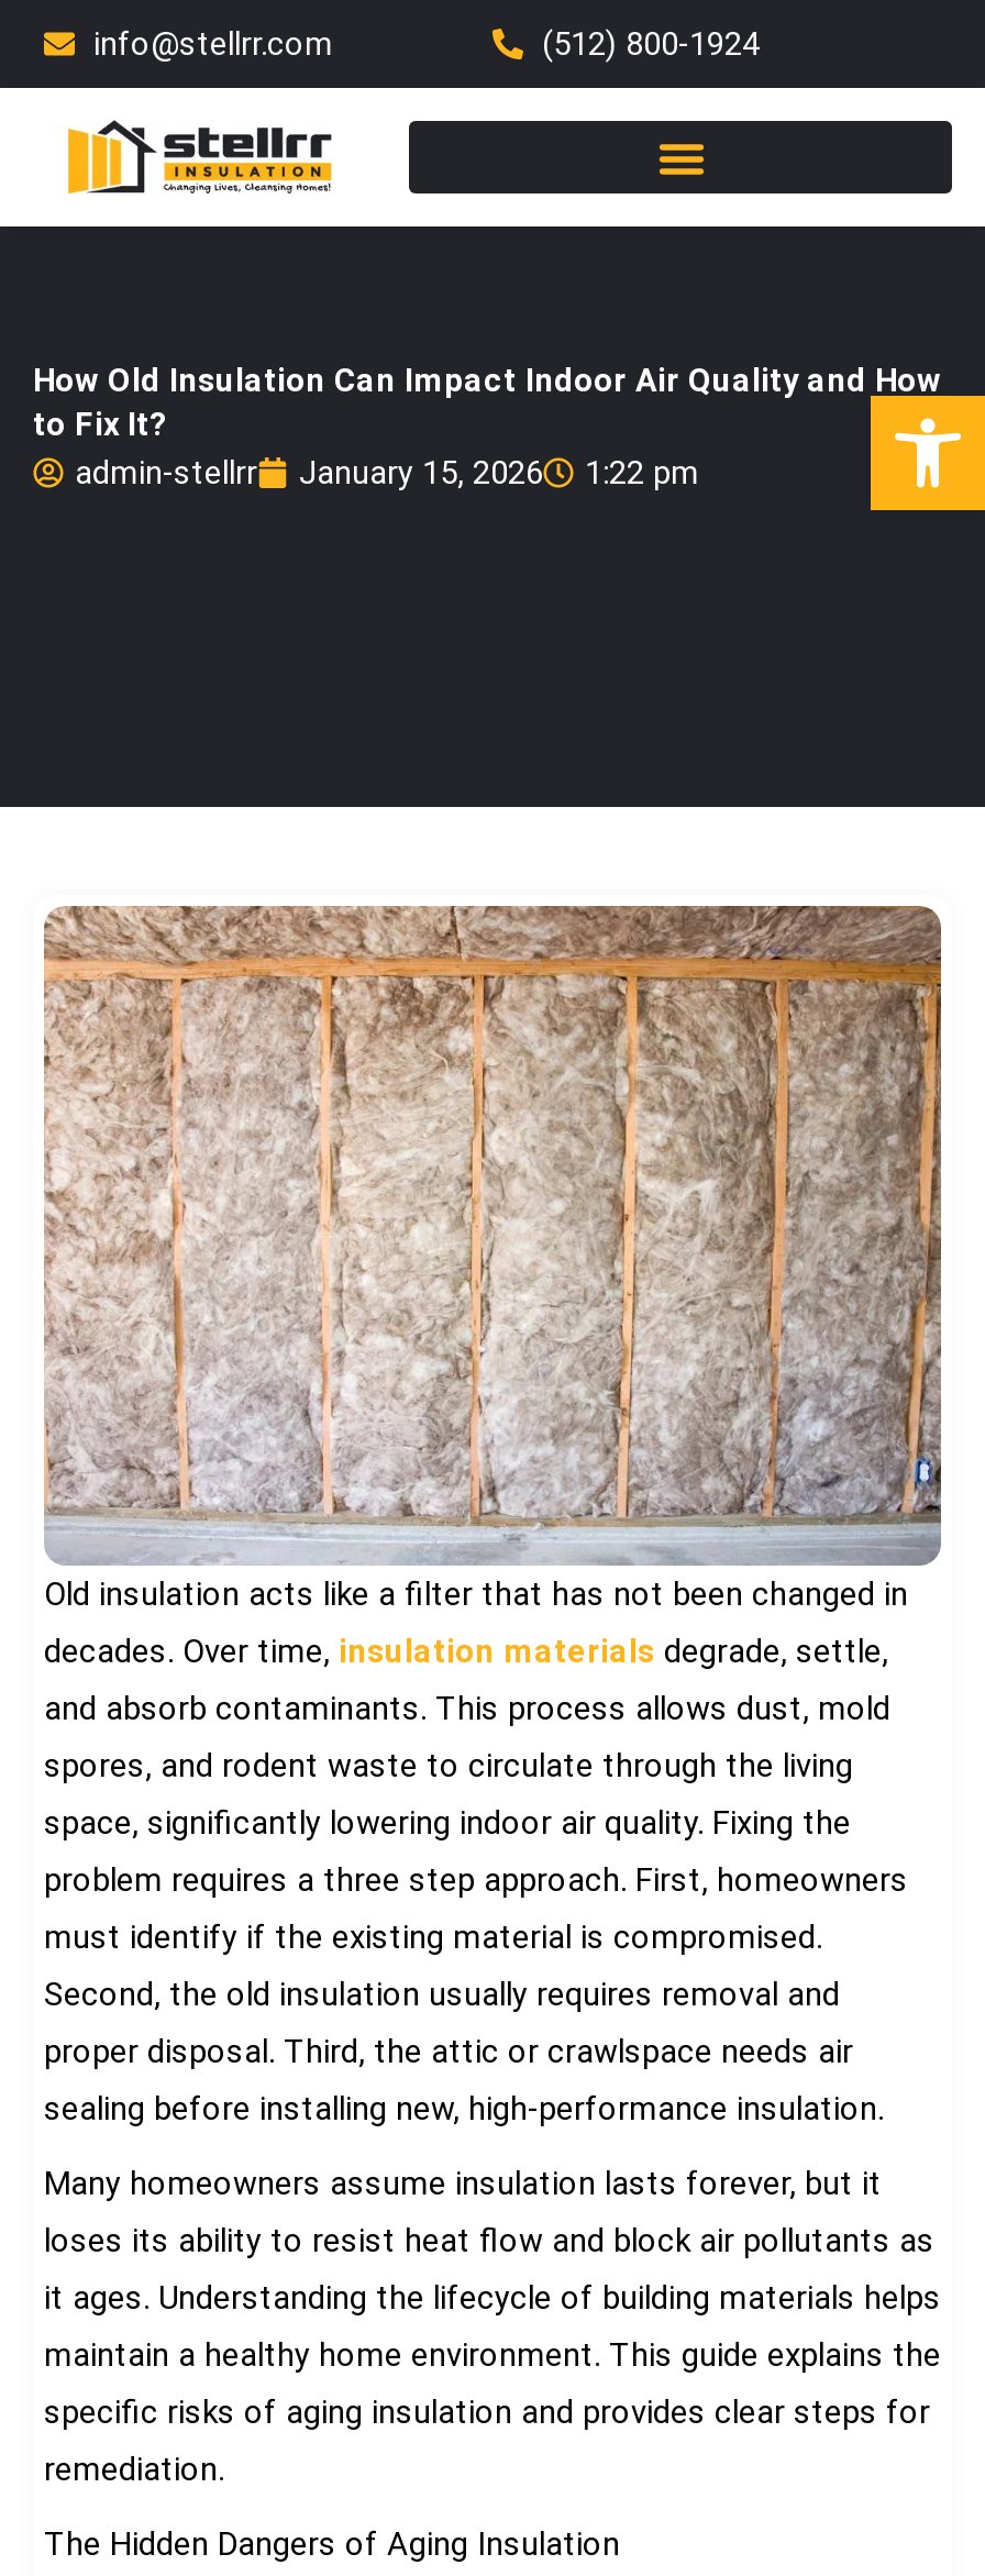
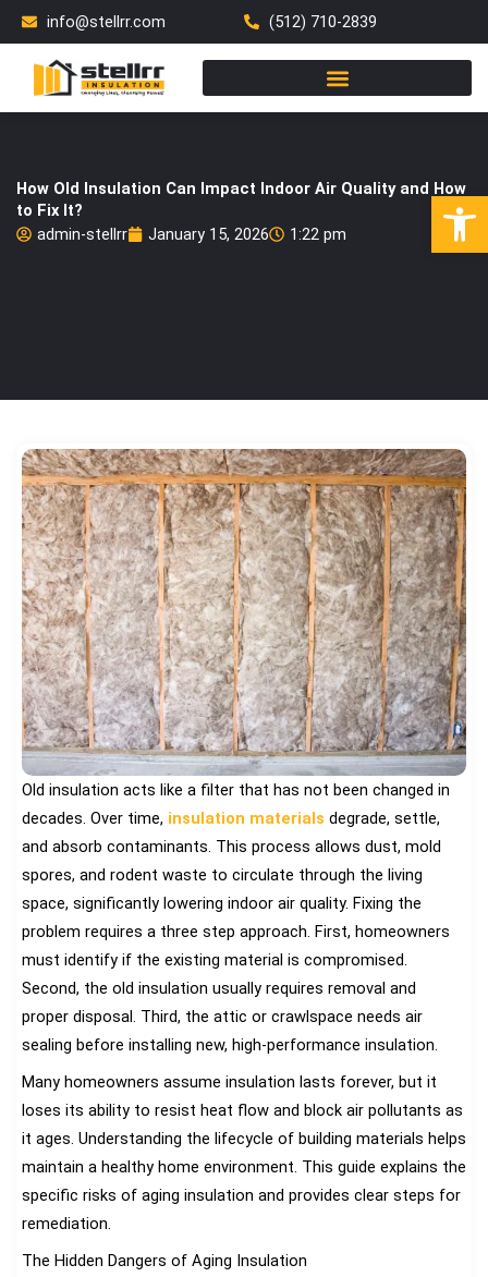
[542,24,760,64] (512) 800-1924 -> [269,12,376,32] (512) 710-2839

